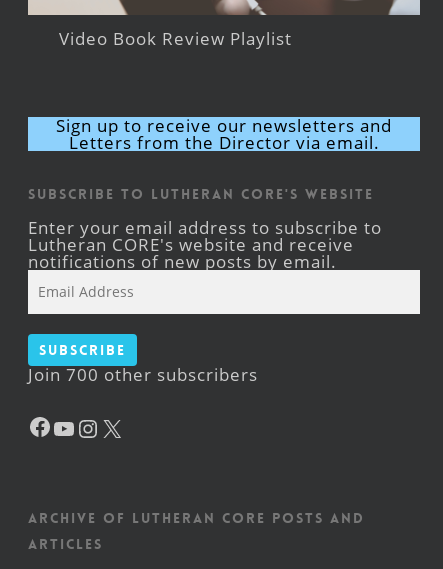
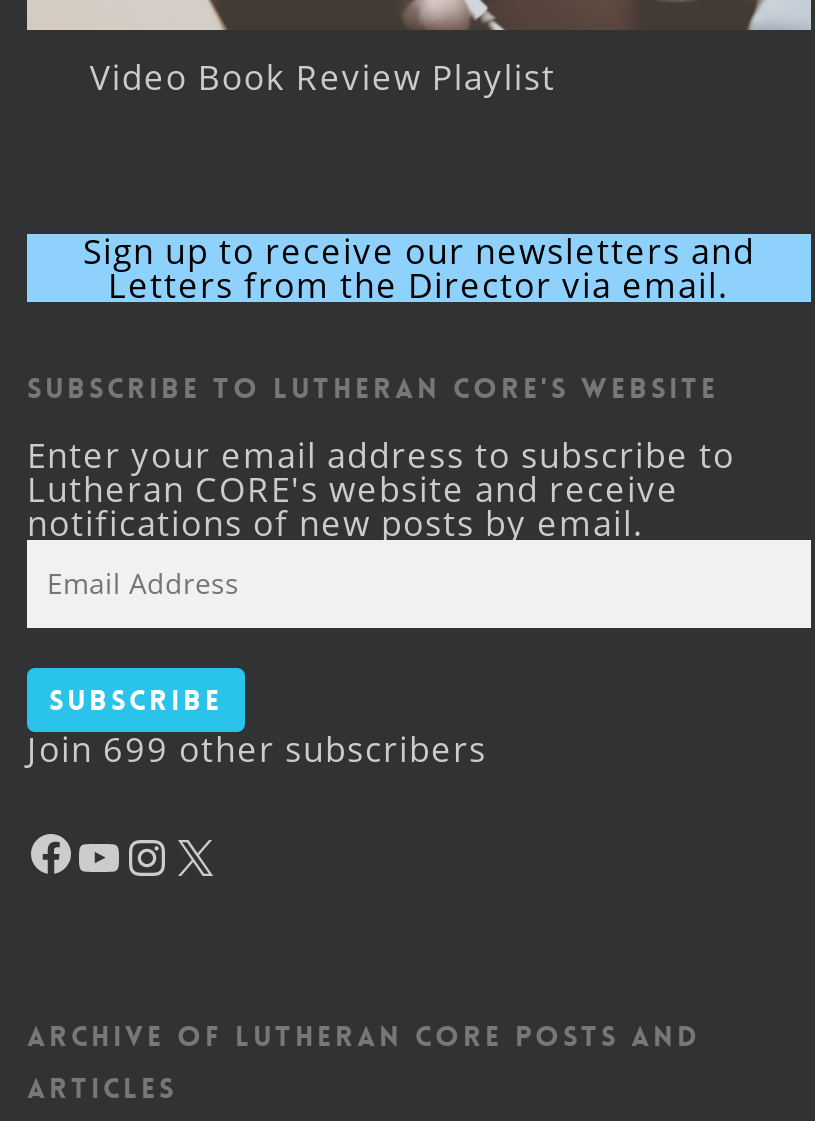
[28,363,258,386] Join 700 other subscribers -> [27,727,487,773] Join 699 other subscribers

